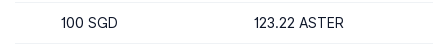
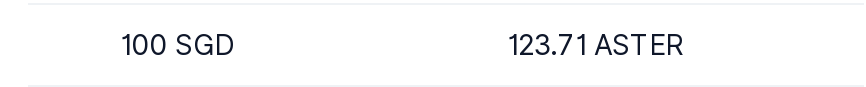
[253,14,343,31] 123.22 ASTER -> [508,27,684,61] 123.71 ASTER

